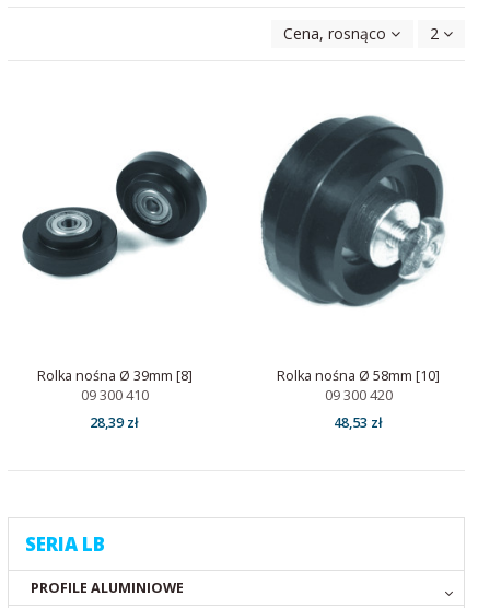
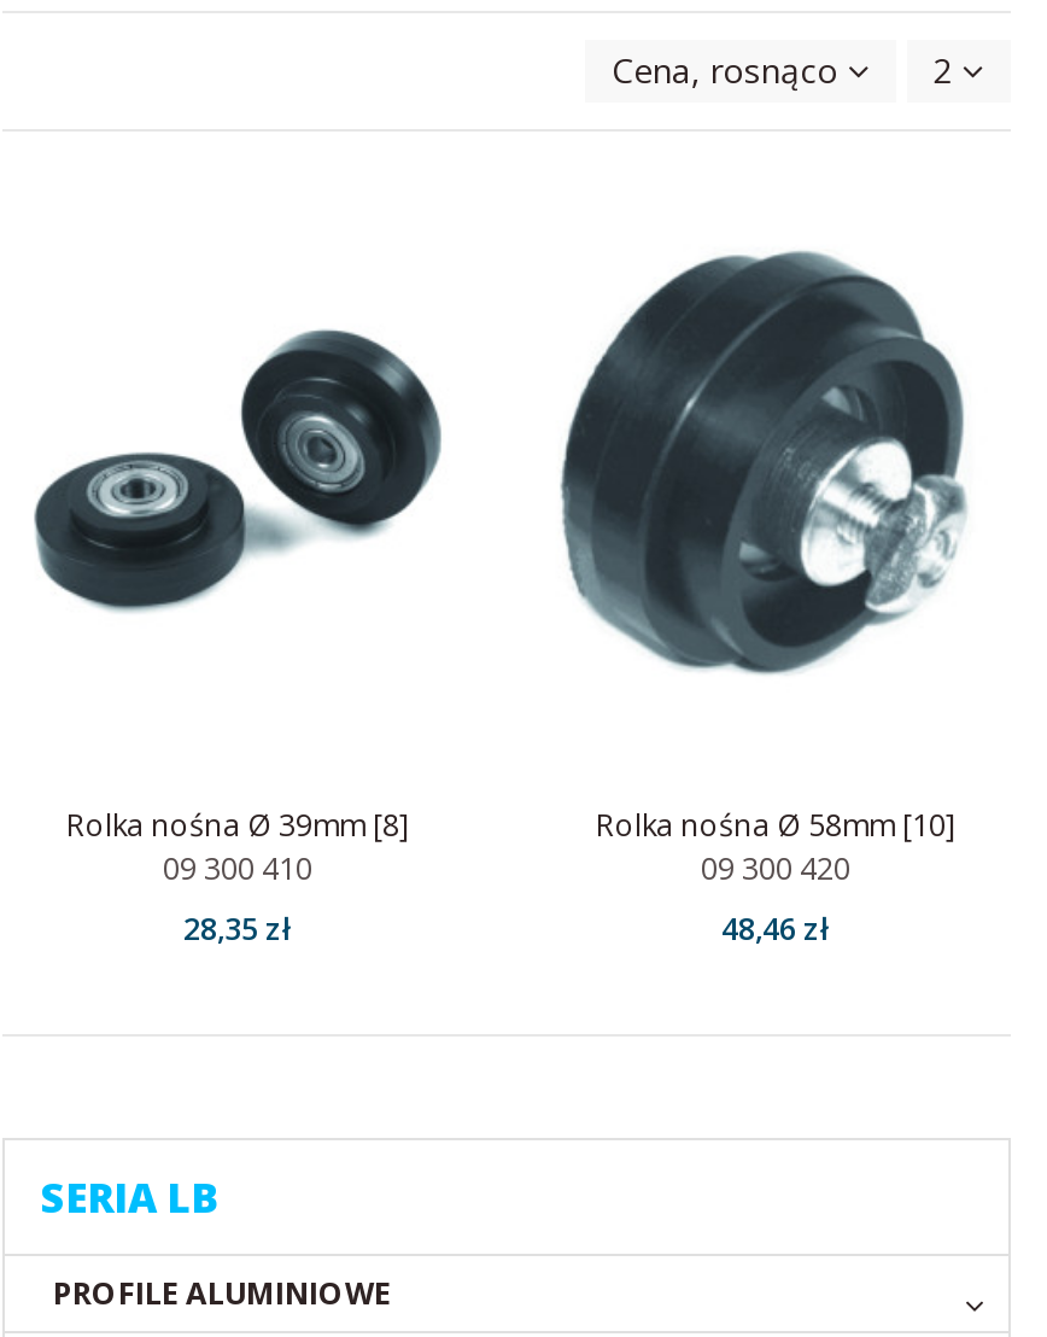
[90,413,139,432] 28,39 zł -> [183,908,292,949] 28,35 zł
[334,413,383,432] 48,53 zł -> [721,908,830,949] 48,46 zł

